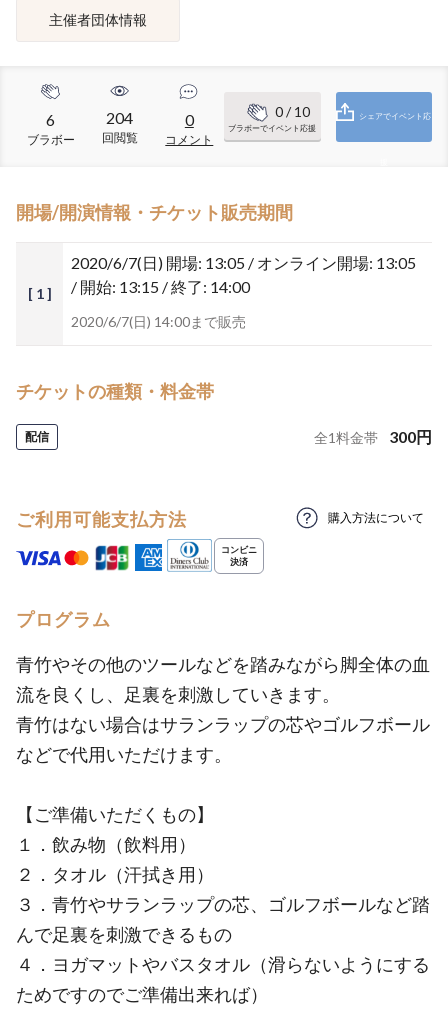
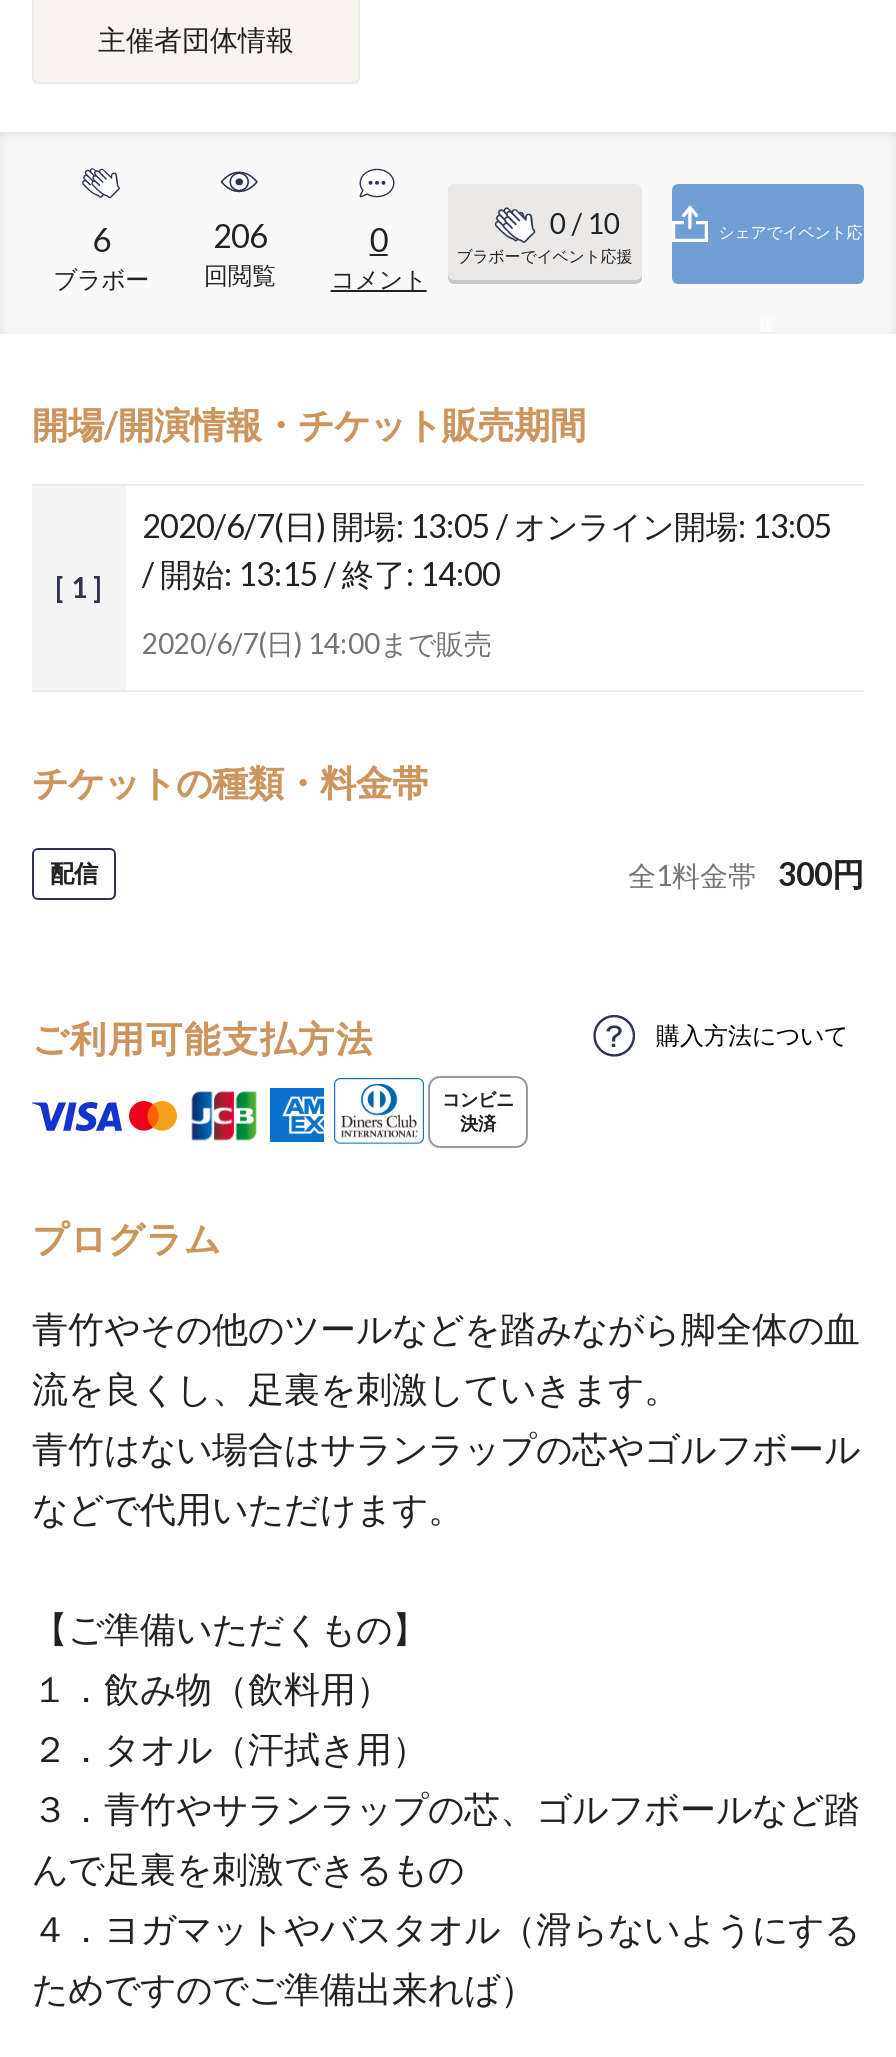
[106,108,133,127] 204 -> [213,216,267,254] 206

